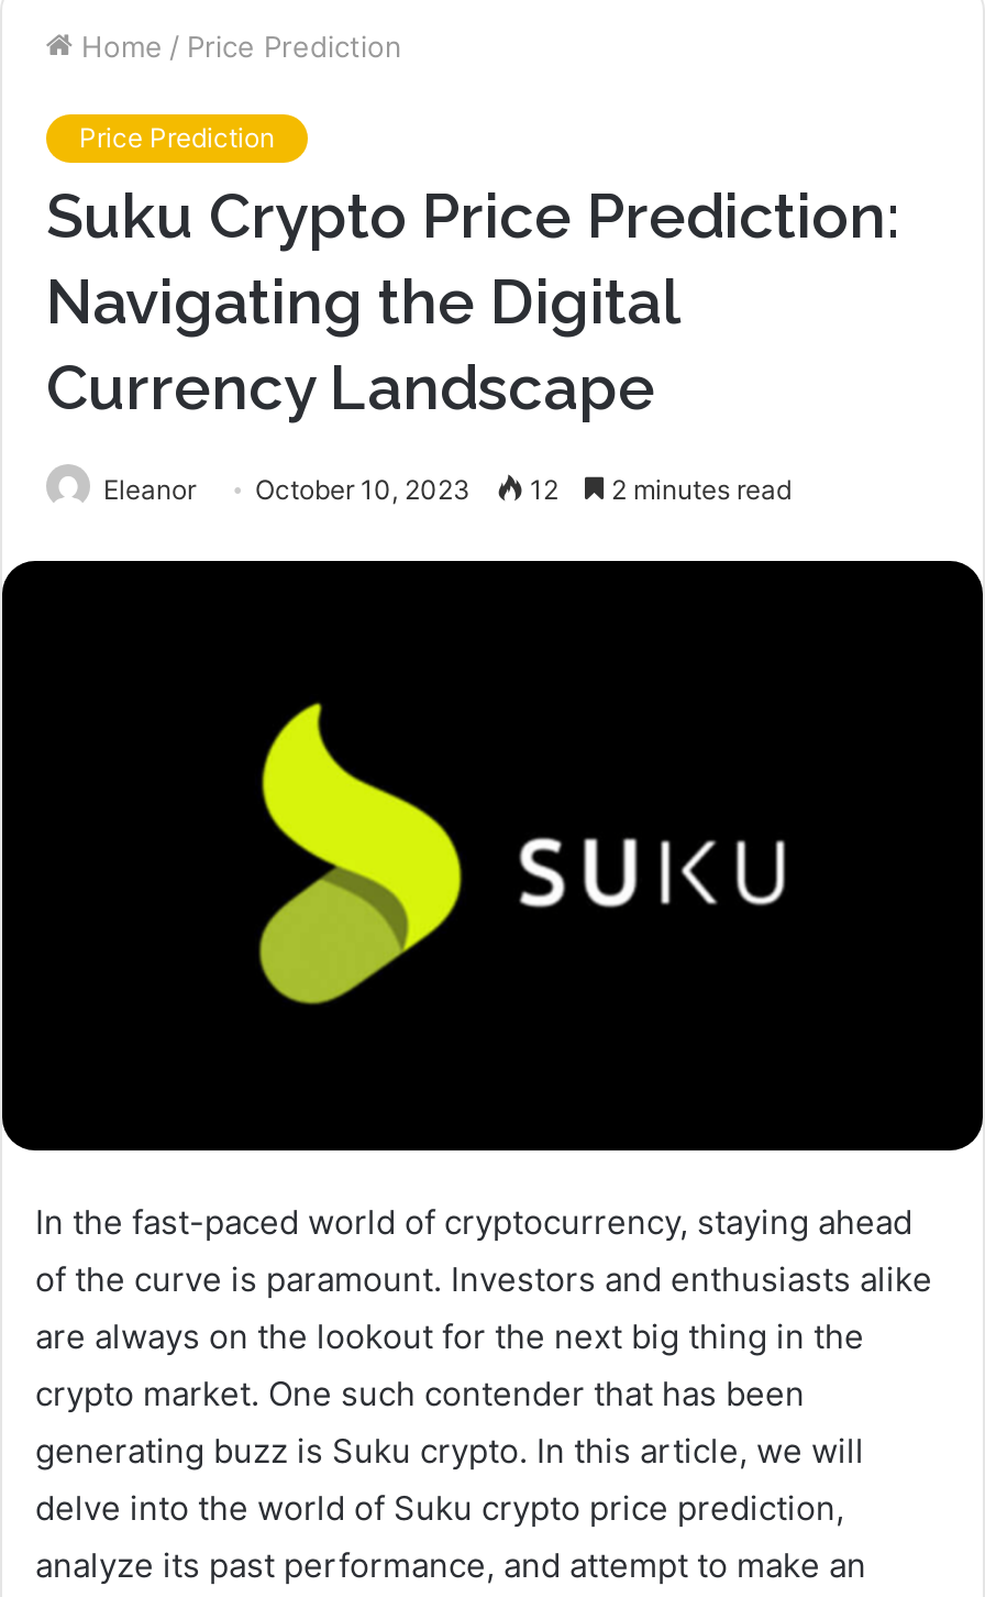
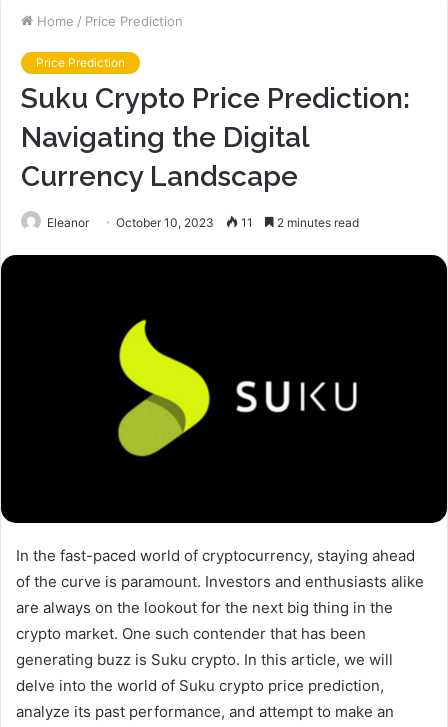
[103,472,792,505] Eleanor October 10, 2023 12 2 minutes read -> [47,215,359,230] Eleanor October 10, 2023 11 2 minutes read

